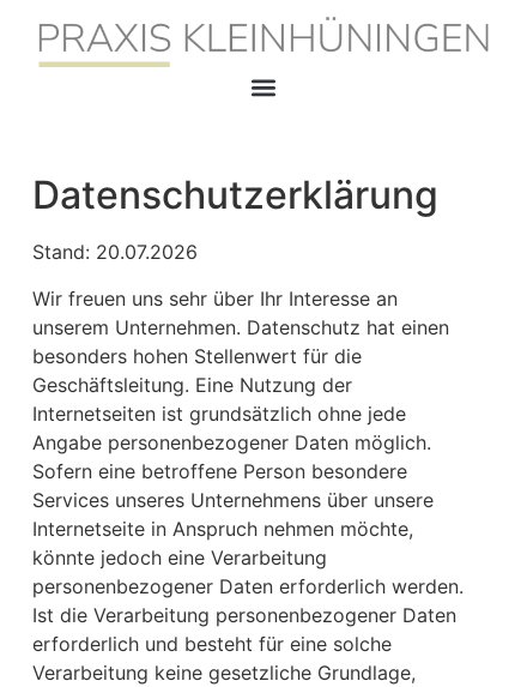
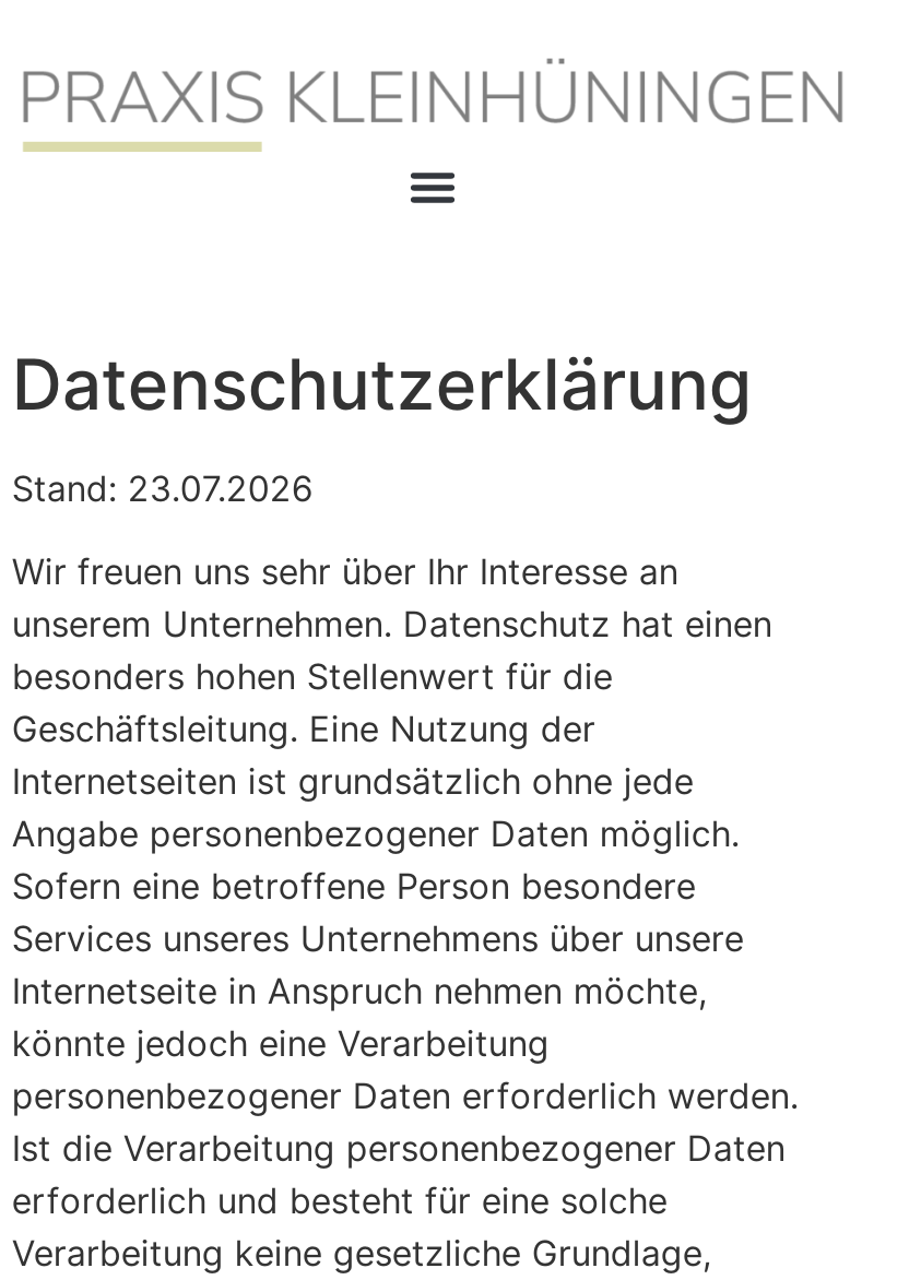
[33,240,198,264] Stand: 20.07.2026 -> [12,465,313,509] Stand: 23.07.2026

